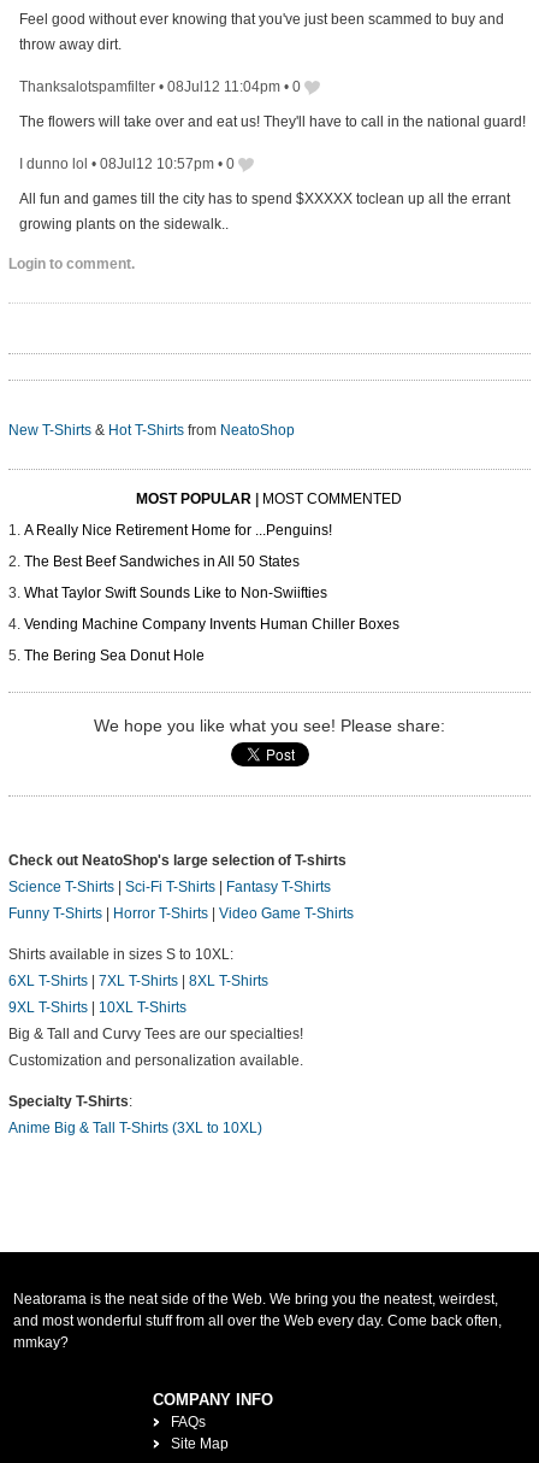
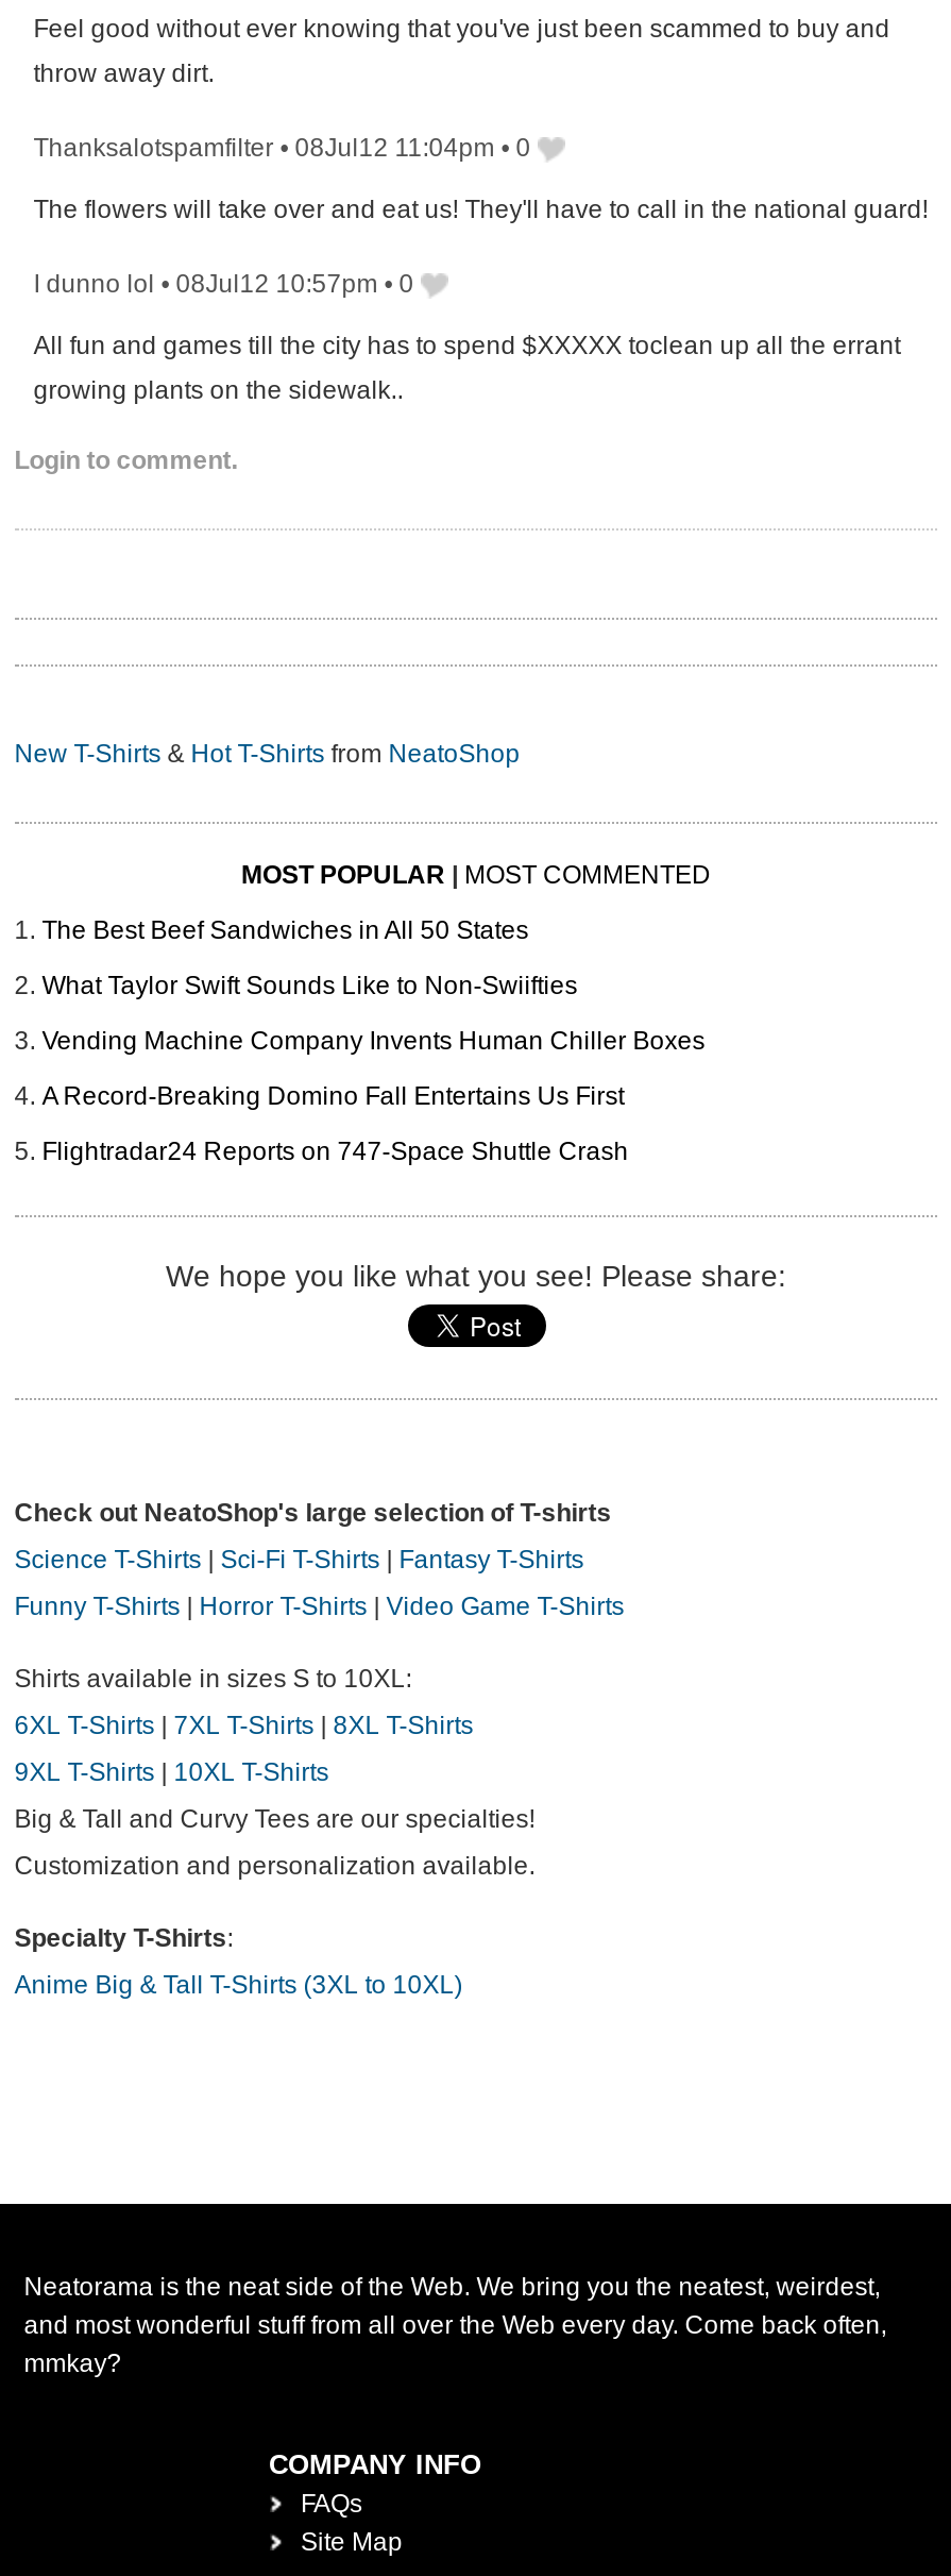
[24,522,332,539] A Really Nice Retirement Home for ...Penguins! -> none
moved [24,554,399,633] -> [42,916,705,1057]: The Best Beef Sandwiches in All 50 States | What Taylor Swift Sounds Like to Non-Swiifties | Vending Machine Company Invents Human Chiller Boxes
[24,648,204,665] The Bering Sea Donut Hole -> [42,1082,628,1167] A Record-Breaking Domino Fall Entertains Us First | Flightradar24 Reports on 747-Space Shuttle Crash

